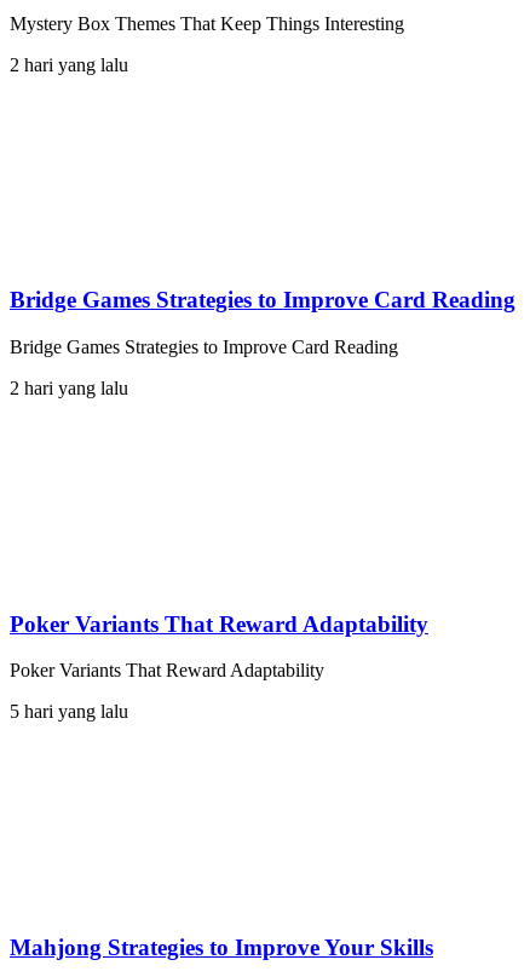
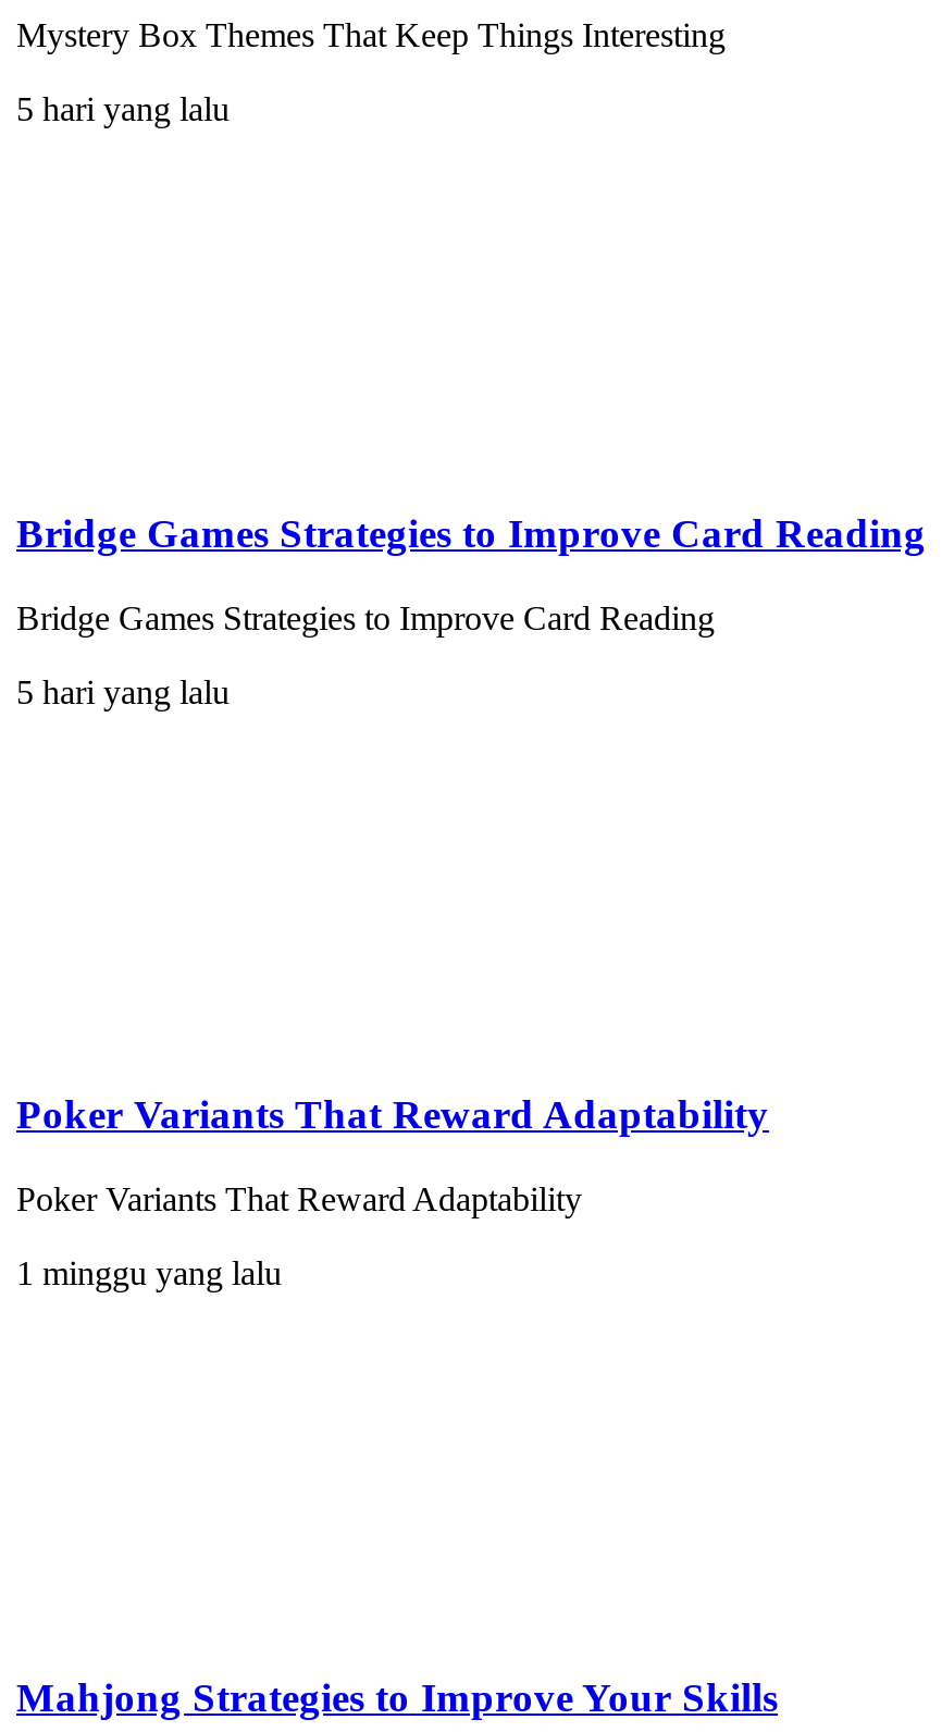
[10,54,128,75] 2 hari yang lalu -> [16,91,230,128] 5 hari yang lalu
[10,378,128,398] 2 hari yang lalu -> [16,672,230,709] 5 hari yang lalu
[10,701,128,722] 5 hari yang lalu -> [16,1254,282,1291] 1 minggu yang lalu

